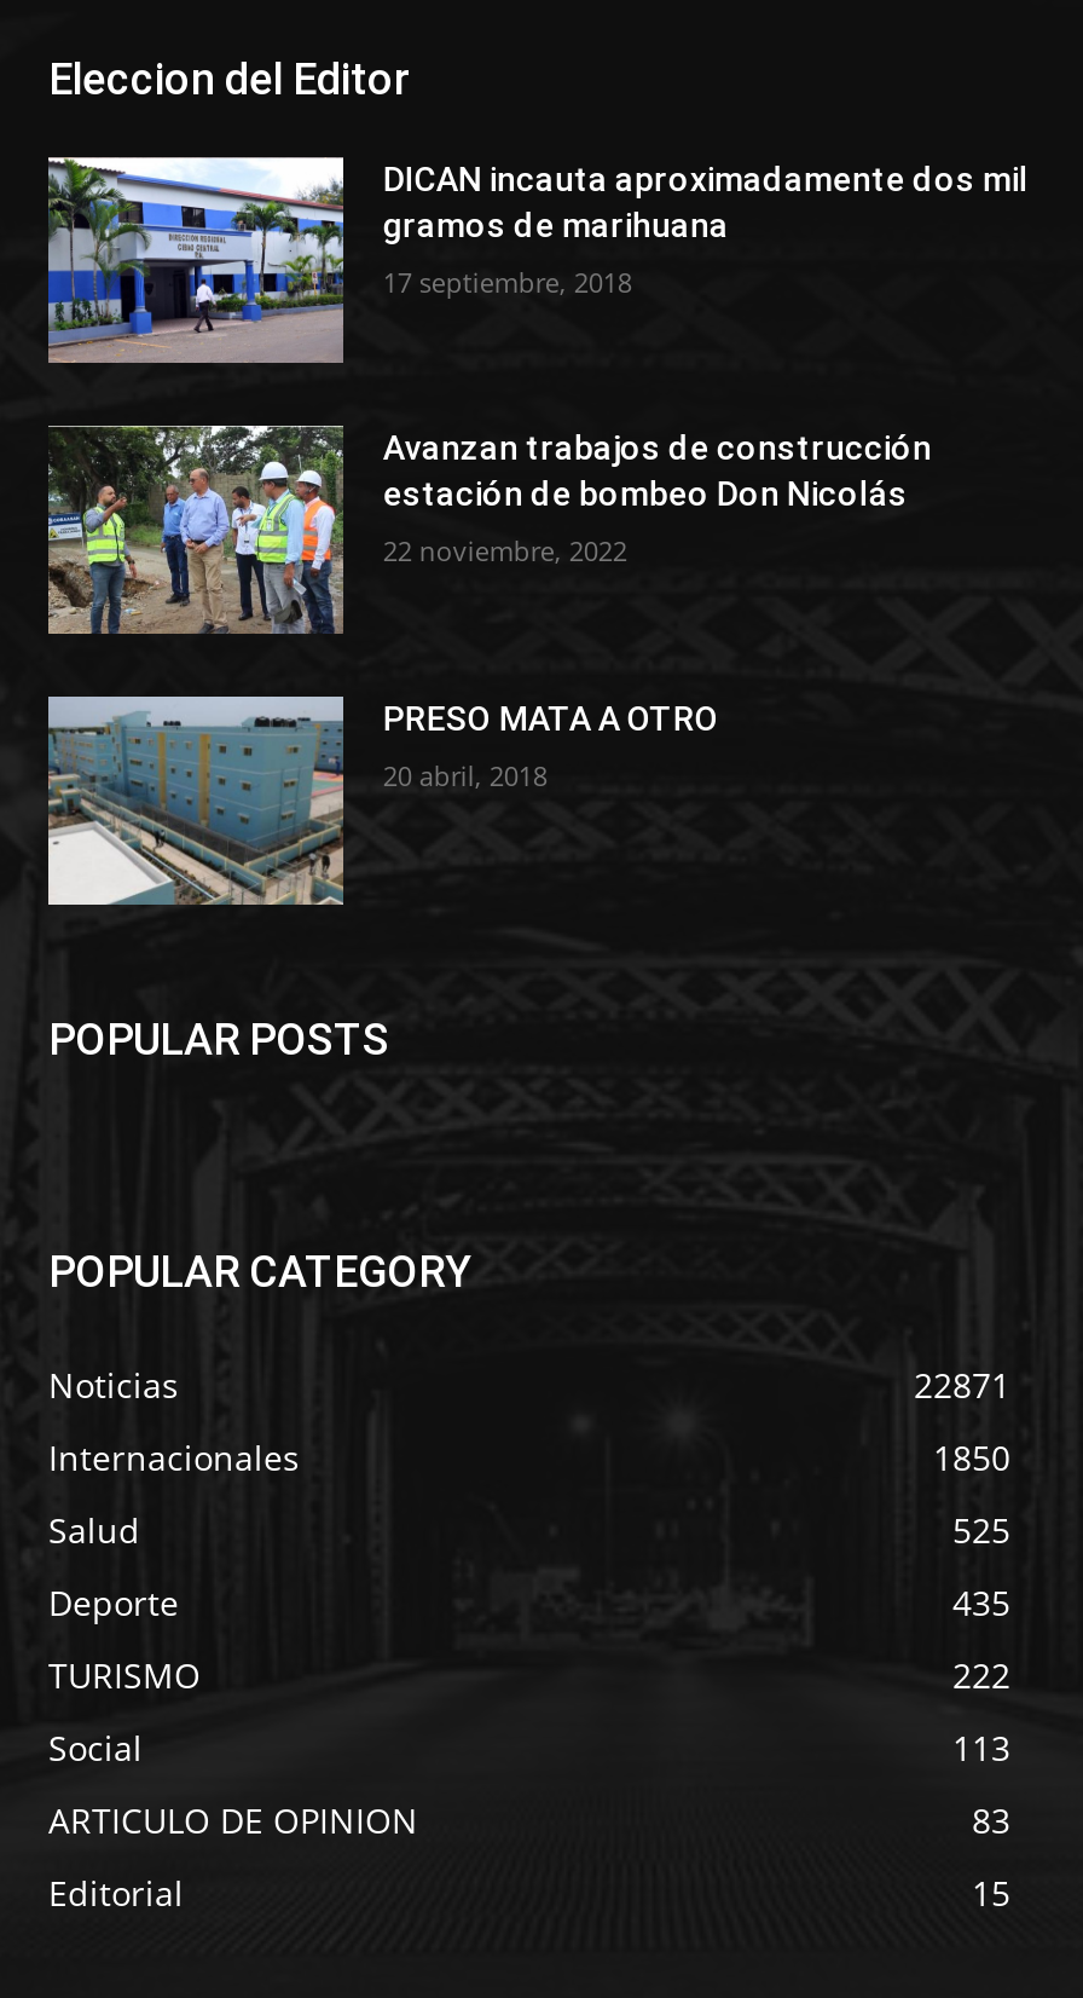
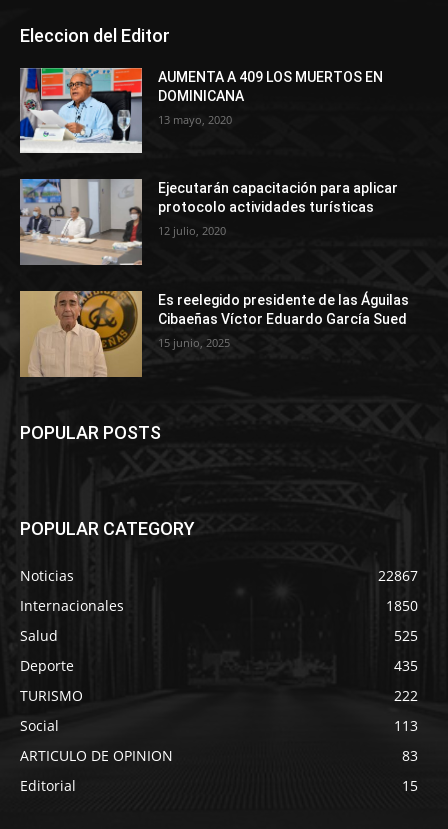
[46,155,1028,365] [image] | DICAN incauta aproximadamente dos mil | gramos de marihuana -> [19,67,383,154] [image] | AUMENTA A 409 LOS MUERTOS EN | DOMINICANA
[383,263,632,299] 17 septiembre, 2018 -> [158,112,232,127] 13 mayo, 2020
[48,423,932,634] [image] | Avanzan trabajos de construcción | estación de bombeo Don Nicolás -> [19,178,398,266] [image] | Ejecutarán capacitación para aplicar | protocolo actividades turísticas
[383,533,627,569] 22 noviembre, 2022 -> [158,223,226,238] 12 julio, 2020
[46,694,719,907] [image] | PRESO MATA A OTRO -> [19,290,409,378] [image] | Es reelegido presidente de las Águilas | Cibaeñas Víctor Eduardo García Sued
[383,757,547,793] 20 abril, 2018 -> [158,335,230,350] 15 junio, 2025
[914,1361,1010,1407] 22871 -> [378,566,418,585] 22867

